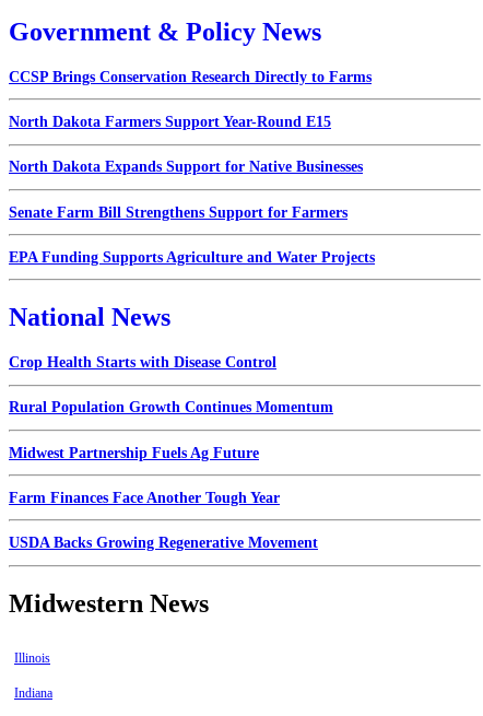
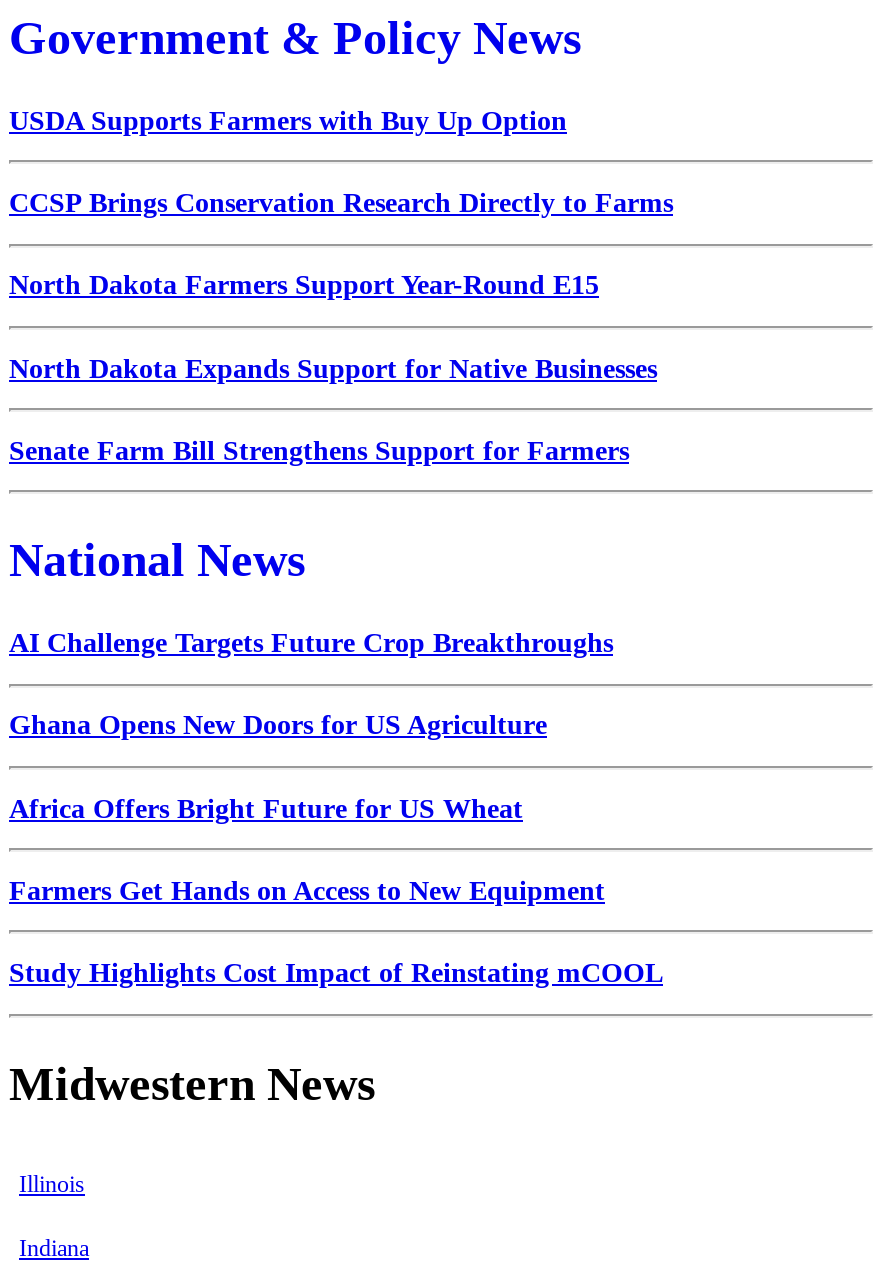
none -> [9,106,567,136] USDA Supports Farmers with Buy Up Option
moved [9,69,372,220] -> [9,188,673,466]: CCSP Brings Conservation Research Directly to Farms | North Dakota Farmers Support Year-Round E15 | North Dakota Expands Support for Native Businesses | Senate Farm Bill Strengthens Support for Farmers
[9,249,375,265] EPA Funding Supports Agriculture and Water Projects -> none
[9,354,276,371] Crop Health Starts with Disease Control -> [9,628,613,658] AI Challenge Targets Future Crop Breakthroughs
[9,399,333,416] Rural Population Growth Continues Momentum -> [9,711,547,741] Ghana Opens New Doors for US Agriculture
[9,444,259,461] Midwest Partnership Fuels Ag Future -> [9,793,523,823] Africa Offers Bright Future for US Wheat
[9,490,280,506] Farm Finances Face Another Tough Year -> [9,876,605,906] Farmers Get Hands on Access to New Equipment
[9,535,318,551] USDA Backs Growing Regenerative Movement -> [9,958,663,988] Study Highlights Cost Impact of Reinstating mCOOL

